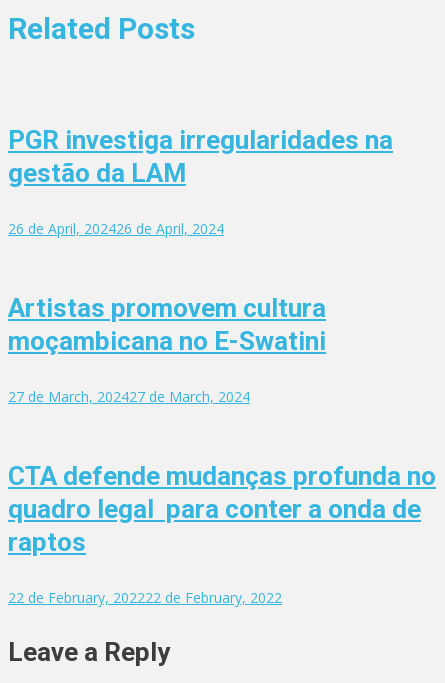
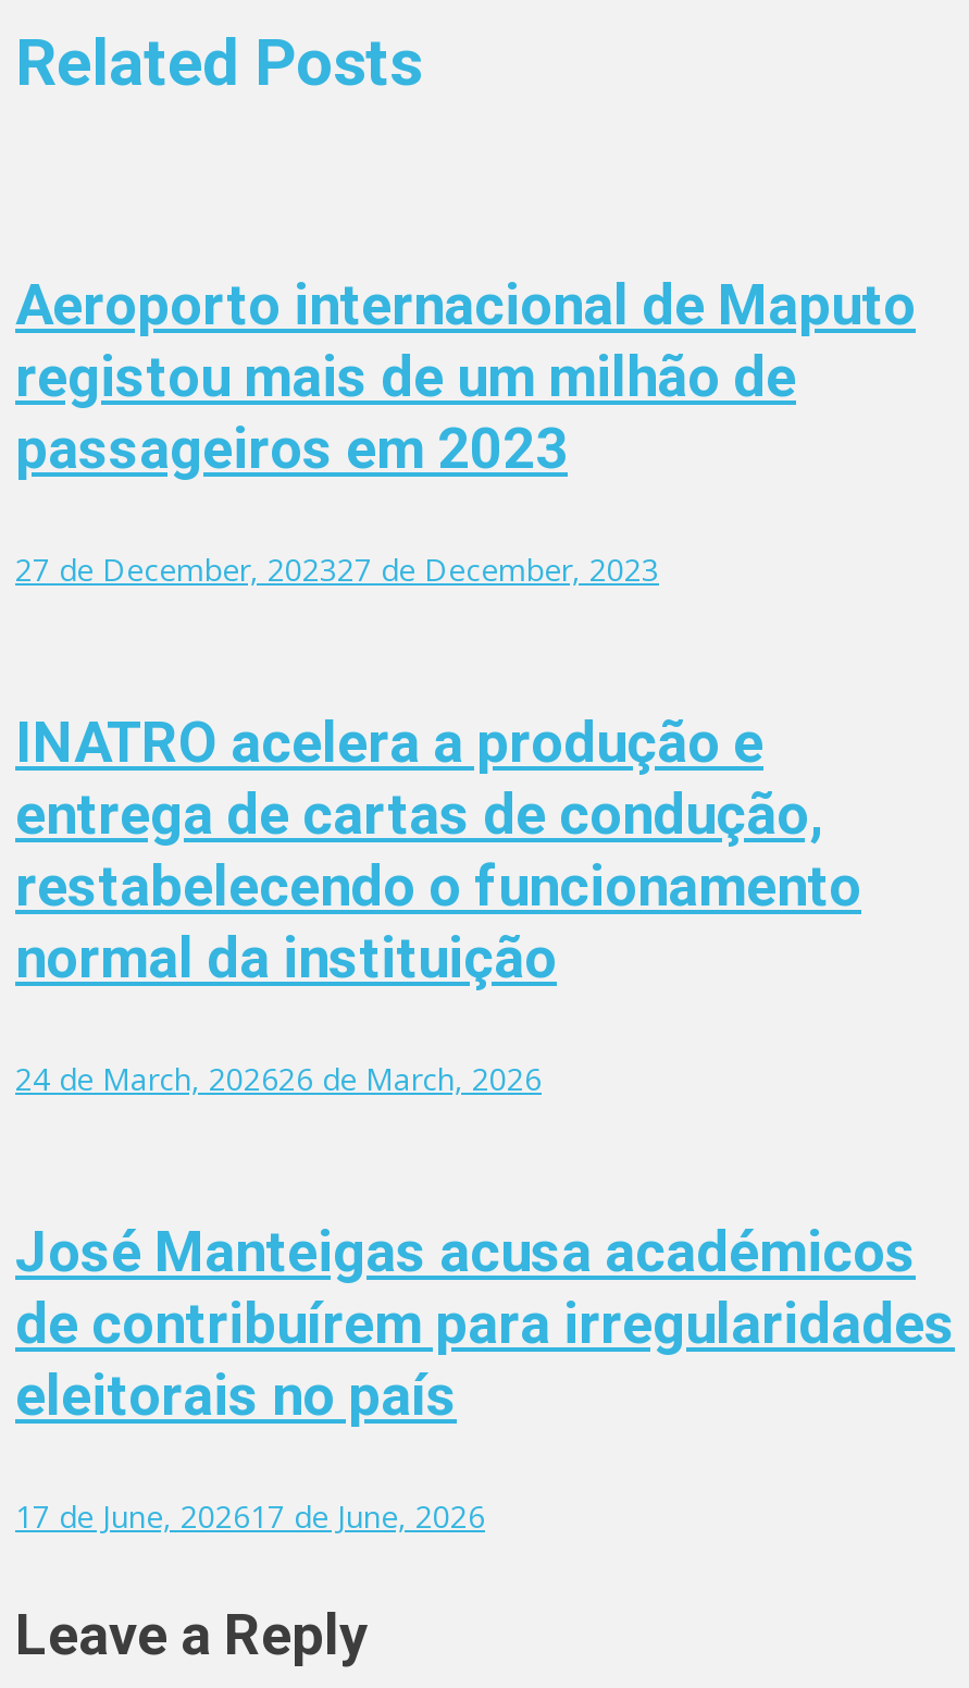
[8,125,393,188] PGR investiga irregularidades na | gestão da LAM -> [15,271,916,480] Aeroporto internacional de Maputo | registou mais de um milhão de | passageiros em 2023
[8,219,224,238] 26 de April, 202426 de April, 2024 -> [15,548,659,589] 27 de December, 202327 de December, 2023
[8,293,326,356] Artistas promovem cultura | moçambicana no E-Swatini -> [15,709,861,990] INATRO acelera a produção e | entrega de cartas de condução, | restabelecendo o funcionamento | normal da instituição
[8,387,250,406] 27 de March, 202427 de March, 2024 -> [15,1057,542,1098] 24 de March, 202626 de March, 2026
[8,461,436,557] CTA defende mudanças profunda no | quadro legal para conter a onda de | raptos -> [15,1218,955,1427] José Manteigas acusa académicos | de contribuírem para irregularidades | eleitorais no país
[8,588,282,607] 22 de February, 202222 de February, 2022 -> [15,1494,485,1536] 17 de June, 202617 de June, 2026

